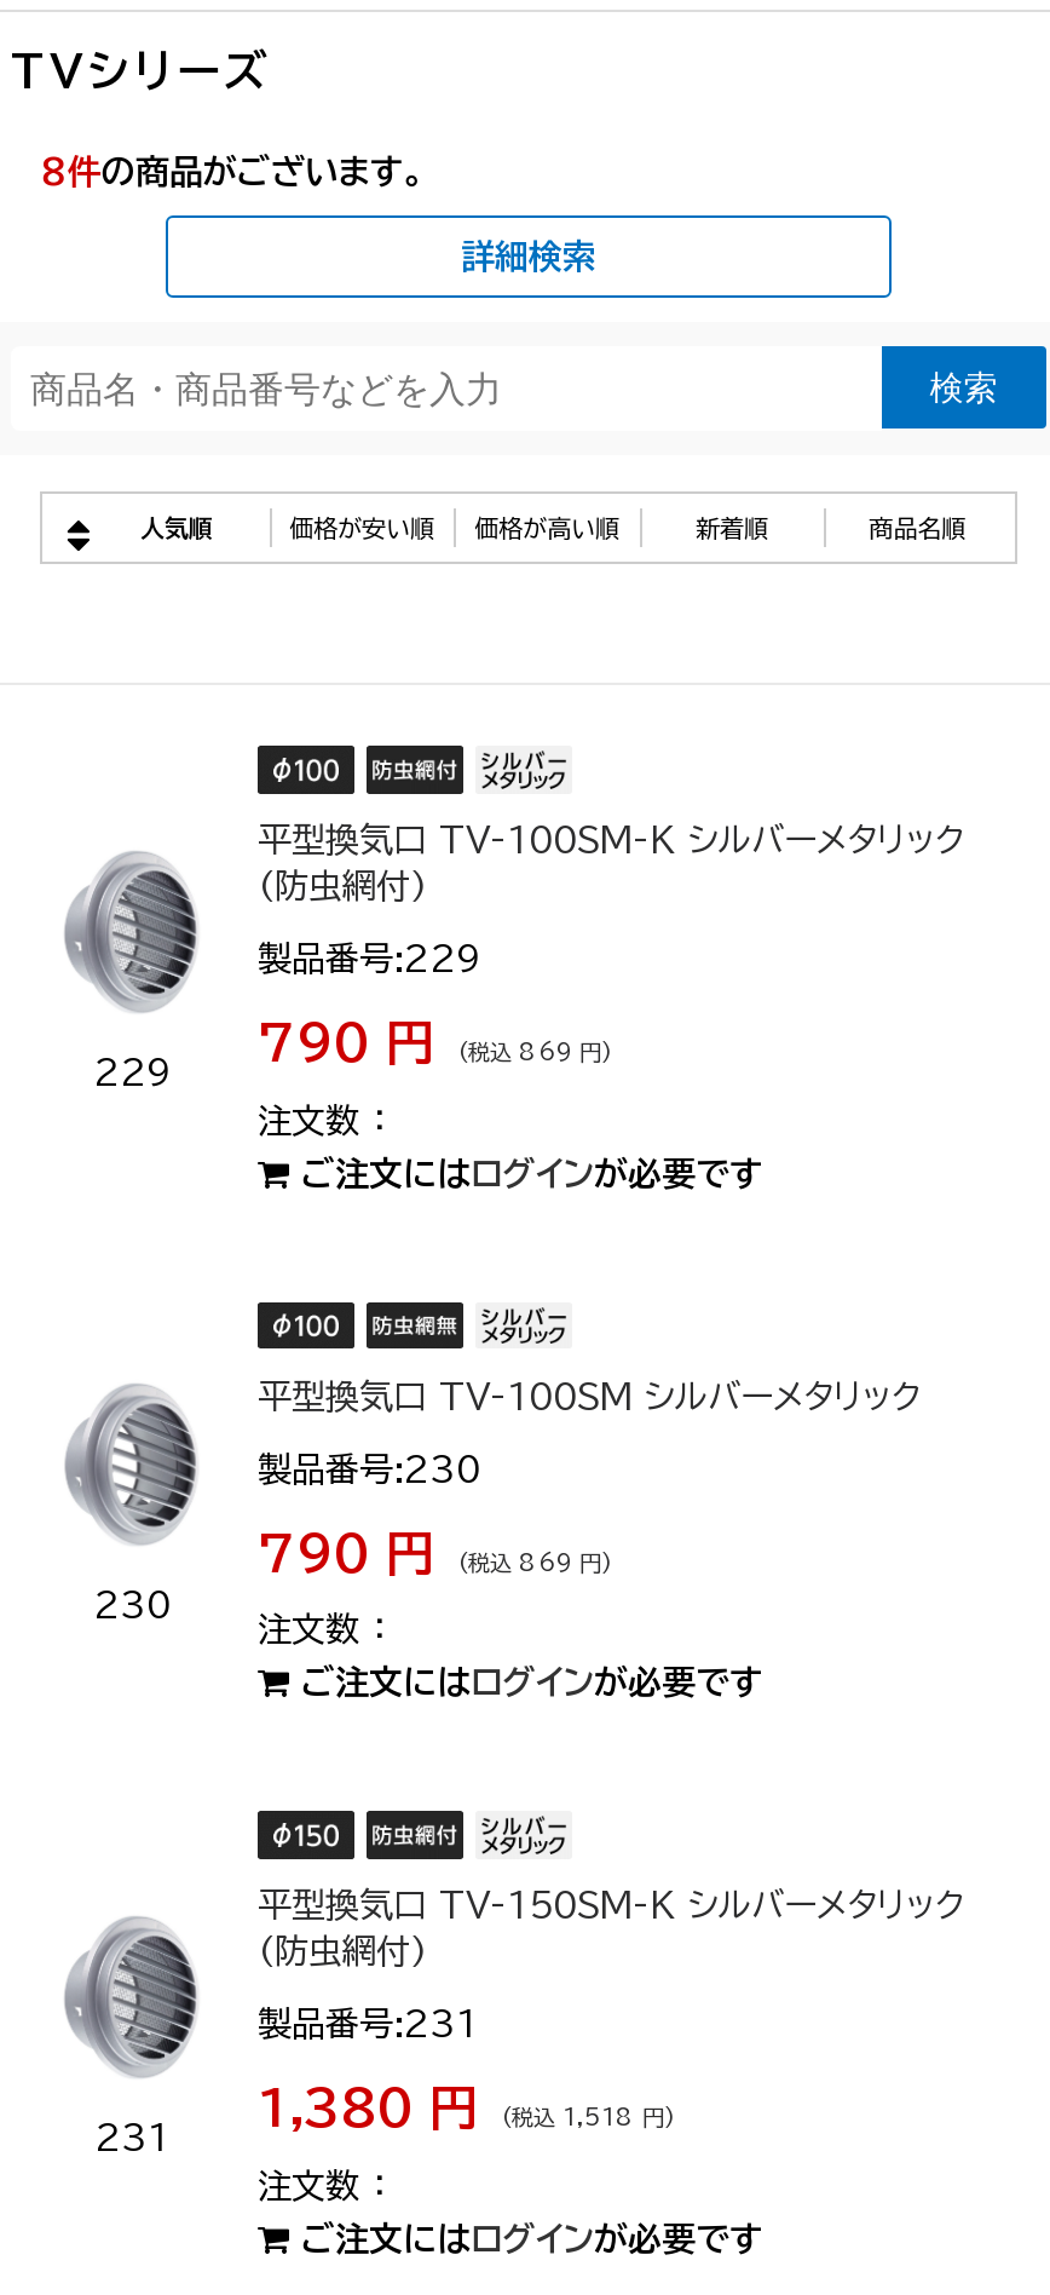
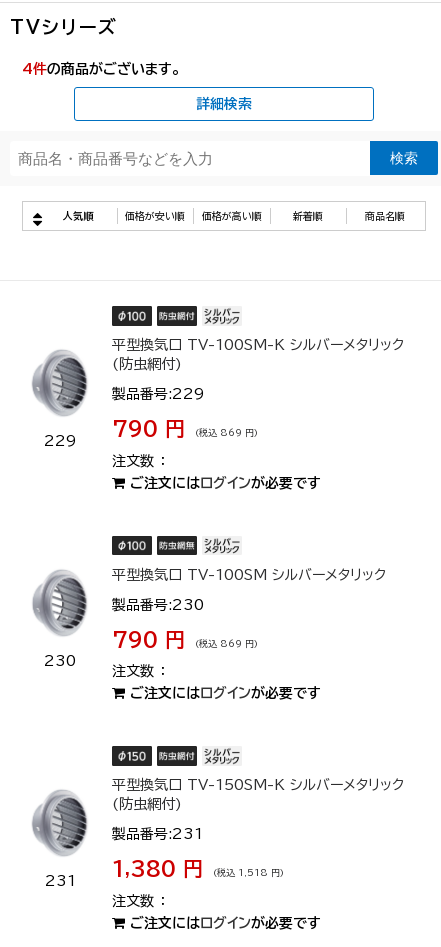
[41,155,423,189] 8件の商品がございます。 -> [22,62,180,76] 4件の商品がございます。

